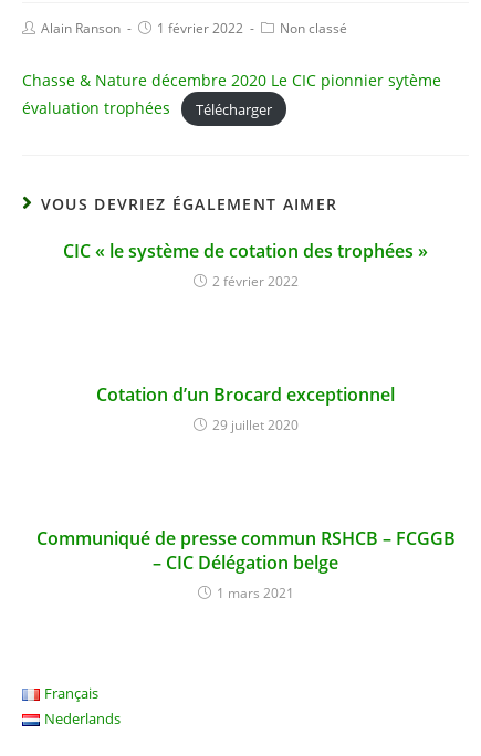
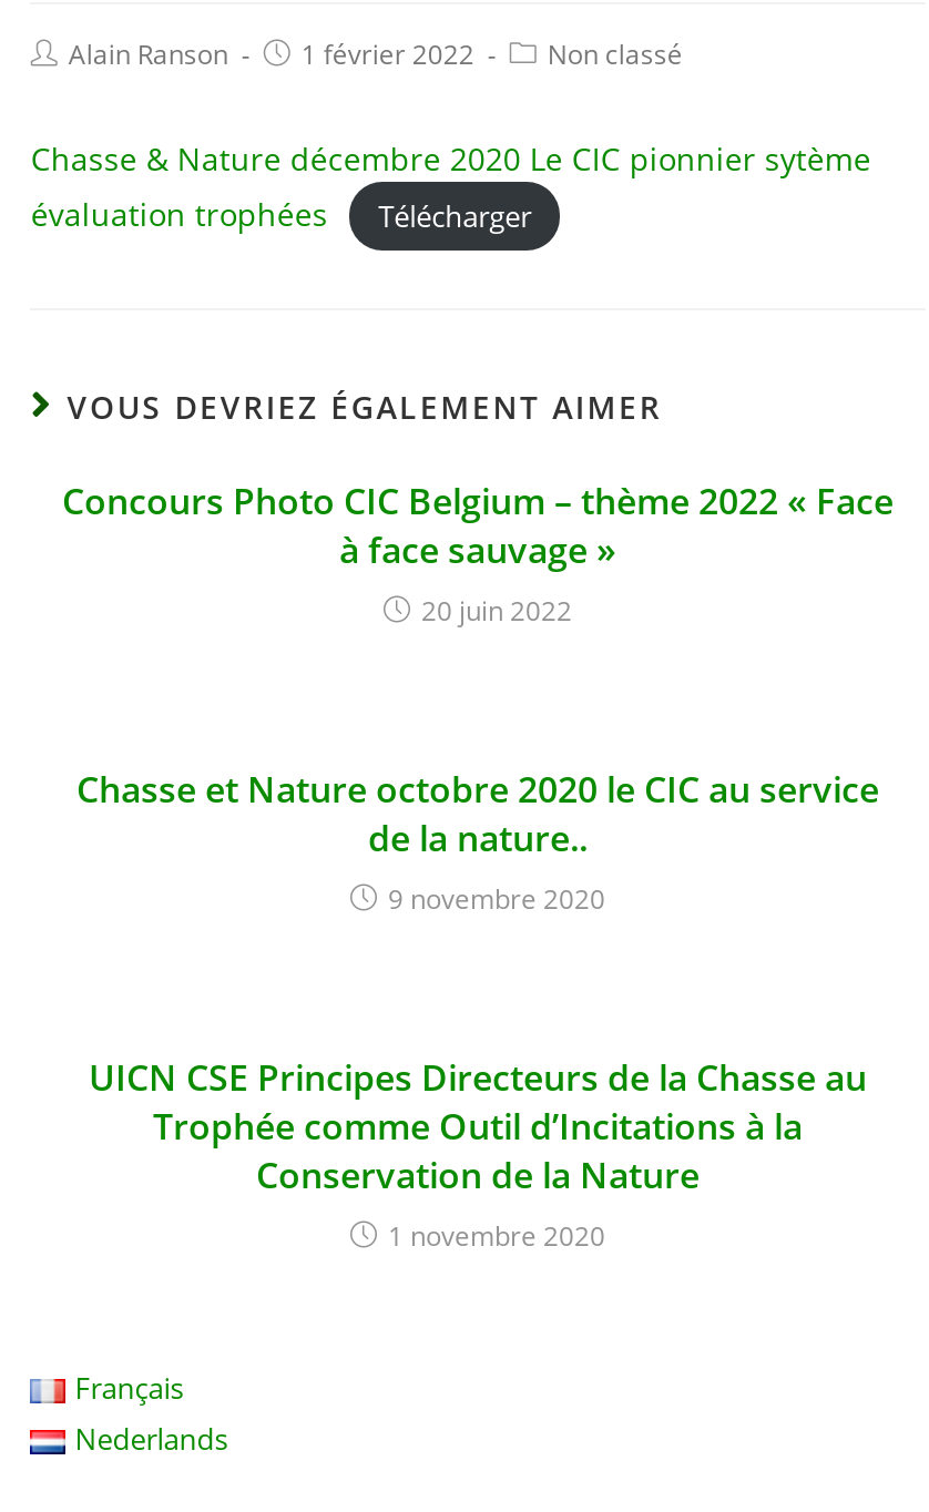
[63,239,428,291] CIC « le système de cotation des trophées » | 2 février 2022 -> [62,477,894,630] Concours Photo CIC Belgium – thème 2022 « Face | à face sauvage » | 20 juin 2022
[96,382,395,434] Cotation d’un Brocard exceptionnel | 29 juillet 2020 -> [76,765,879,918] Chasse et Nature octobre 2020 le CIC au service | de la nature.. | 9 novembre 2020
[36,526,455,602] Communiqué de presse commun RSHCB – FCGGB | – CIC Délégation belge | 1 mars 2021 -> [89,1053,867,1255] UICN CSE Principes Directeurs de la Chasse au | Trophée comme Outil d’Incitations à la | Conservation de la Nature | 1 novembre 2020

